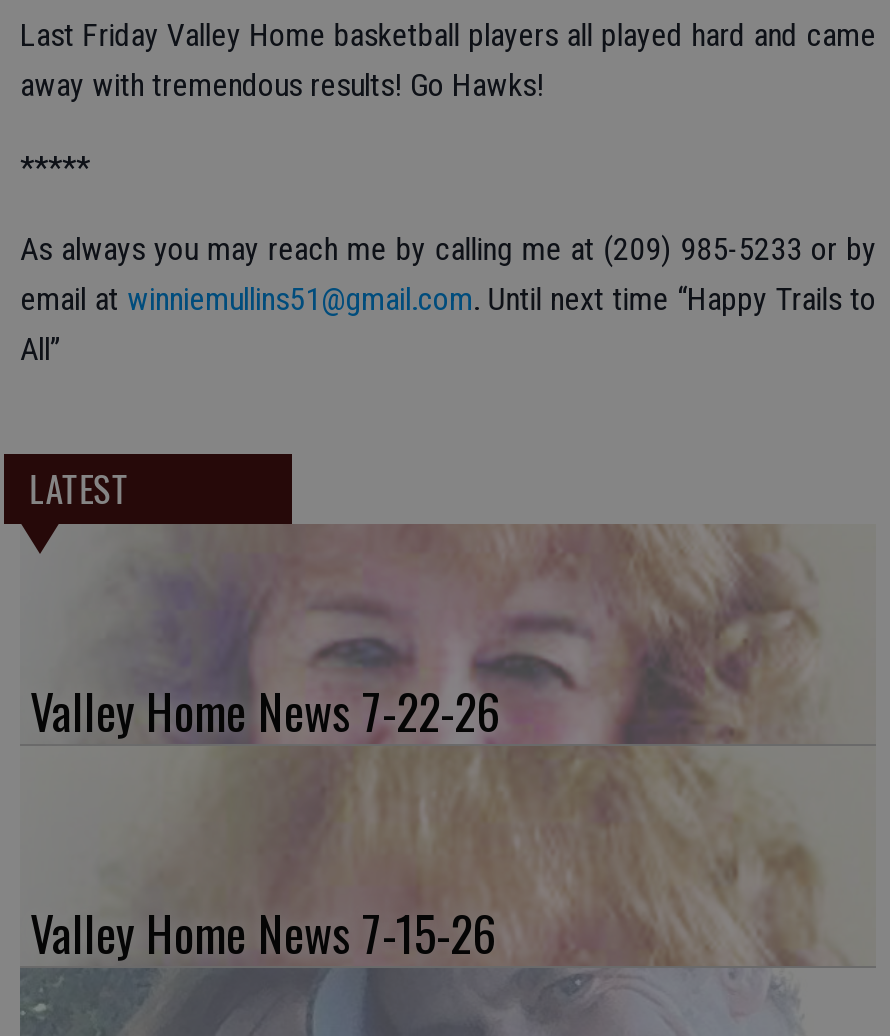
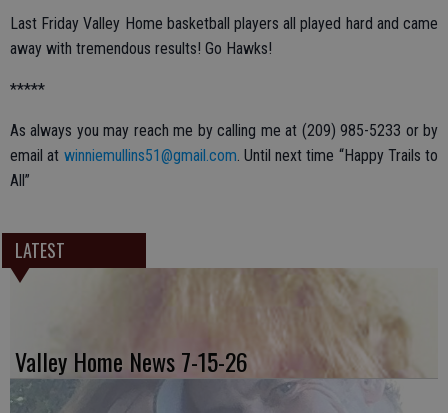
[30,674,500,746] Valley Home News 7-22-26 -> none

